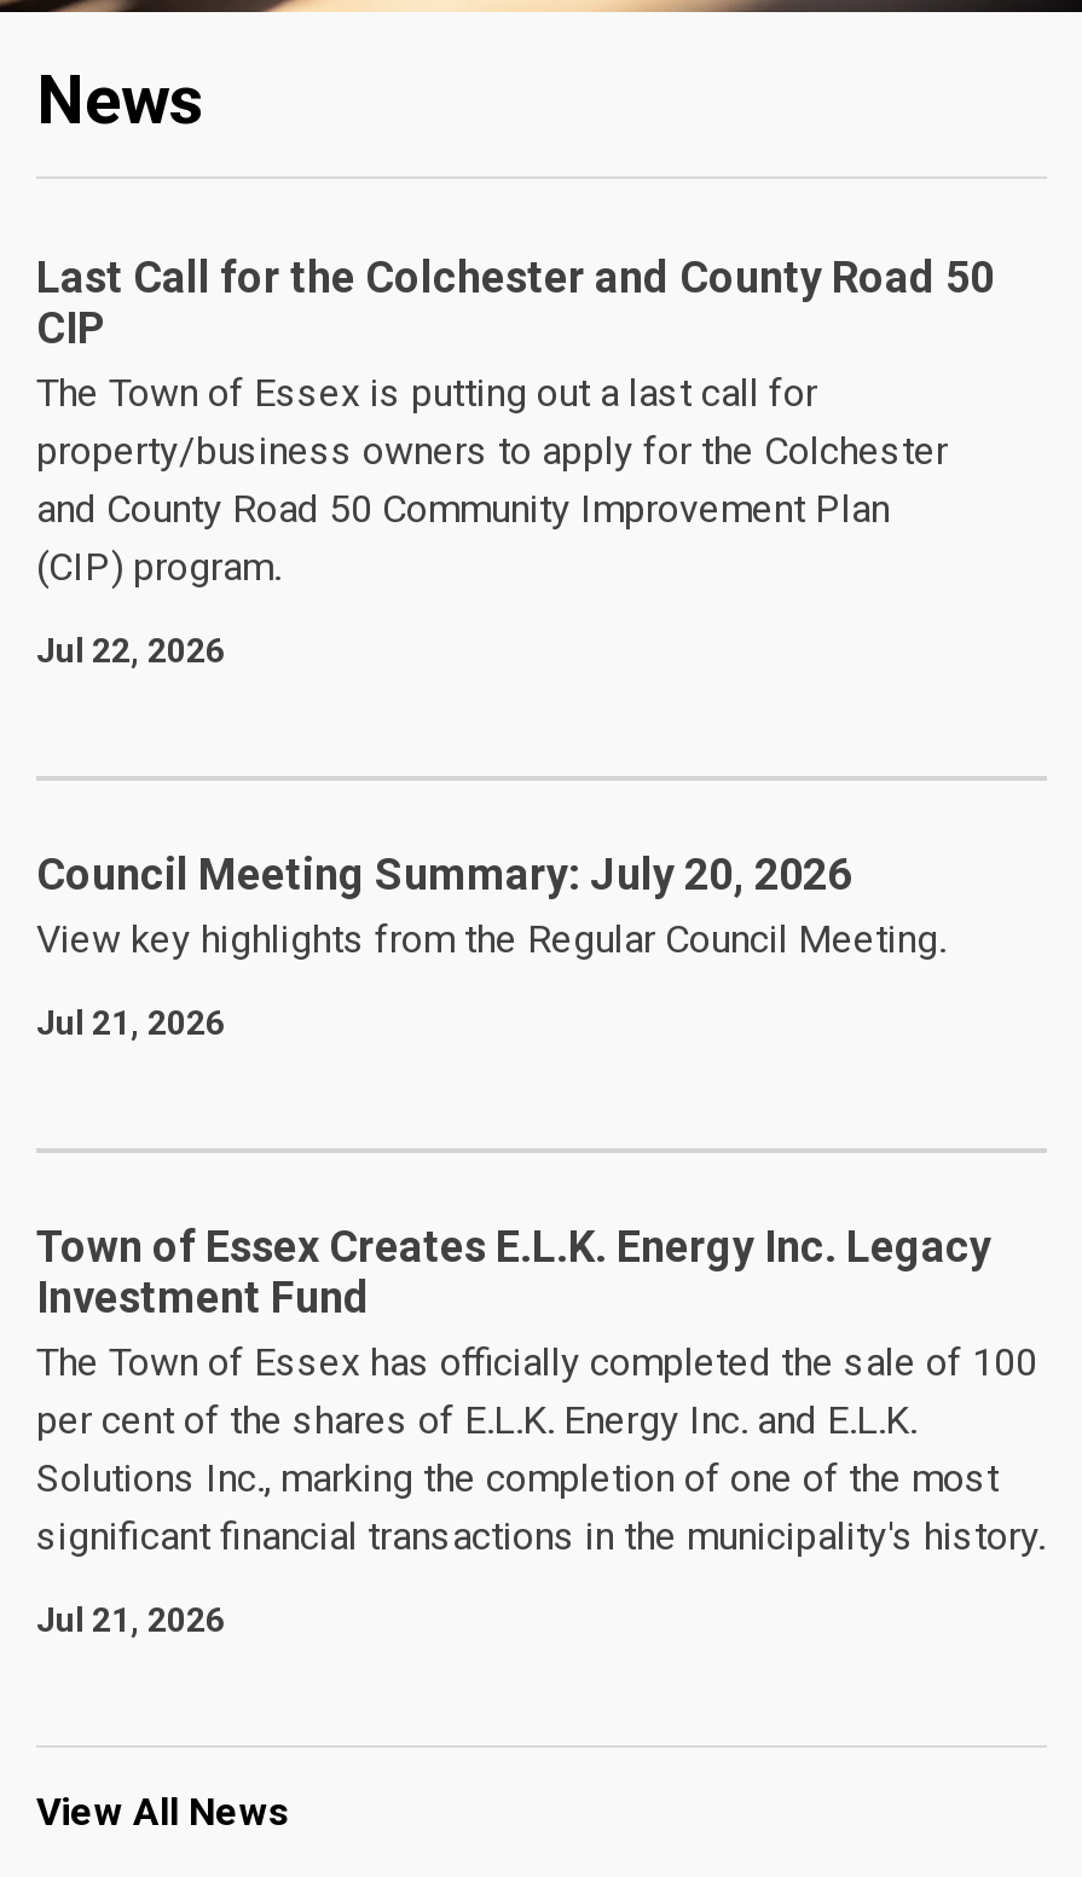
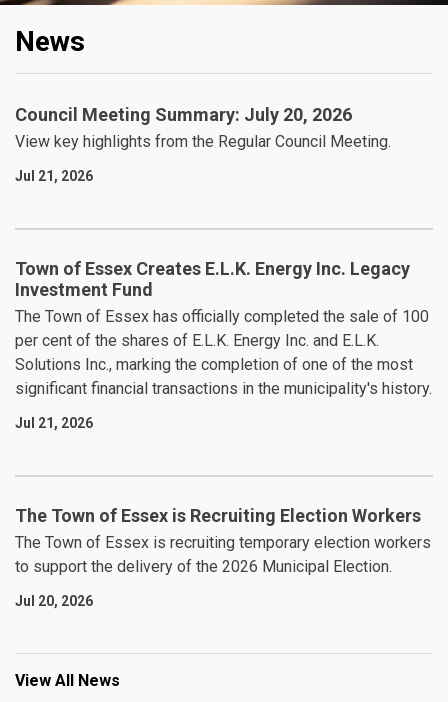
[36,251,994,670] Last Call for the Colchester and County Road 50 | CIP | The Town of Essex is putting out a last call for | property/business owners to apply for the Colchester | and County Road 50 Community Improvement Plan | (CIP) program. | Jul 22, 2026 -> none
moved [36,848,1045,1639] -> [15,104,432,431]: Council Meeting Summary: July 20, 2026 | View key highlights from the Regular Council Meeting. | Jul 21, 2026 | ... | significant financial transactions in the municipality's history. | Jul 21, 2026
none -> [15,505,431,609] The Town of Essex is Recruiting Election Workers | The Town of Essex is recruiting temporary election workers | to support the delivery of the 2026 Municipal Election. | Jul 20, 2026

